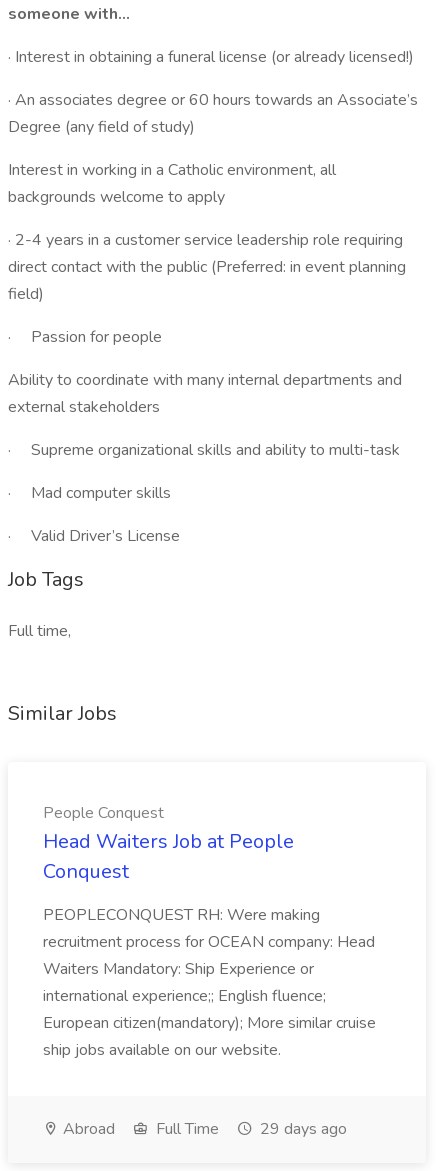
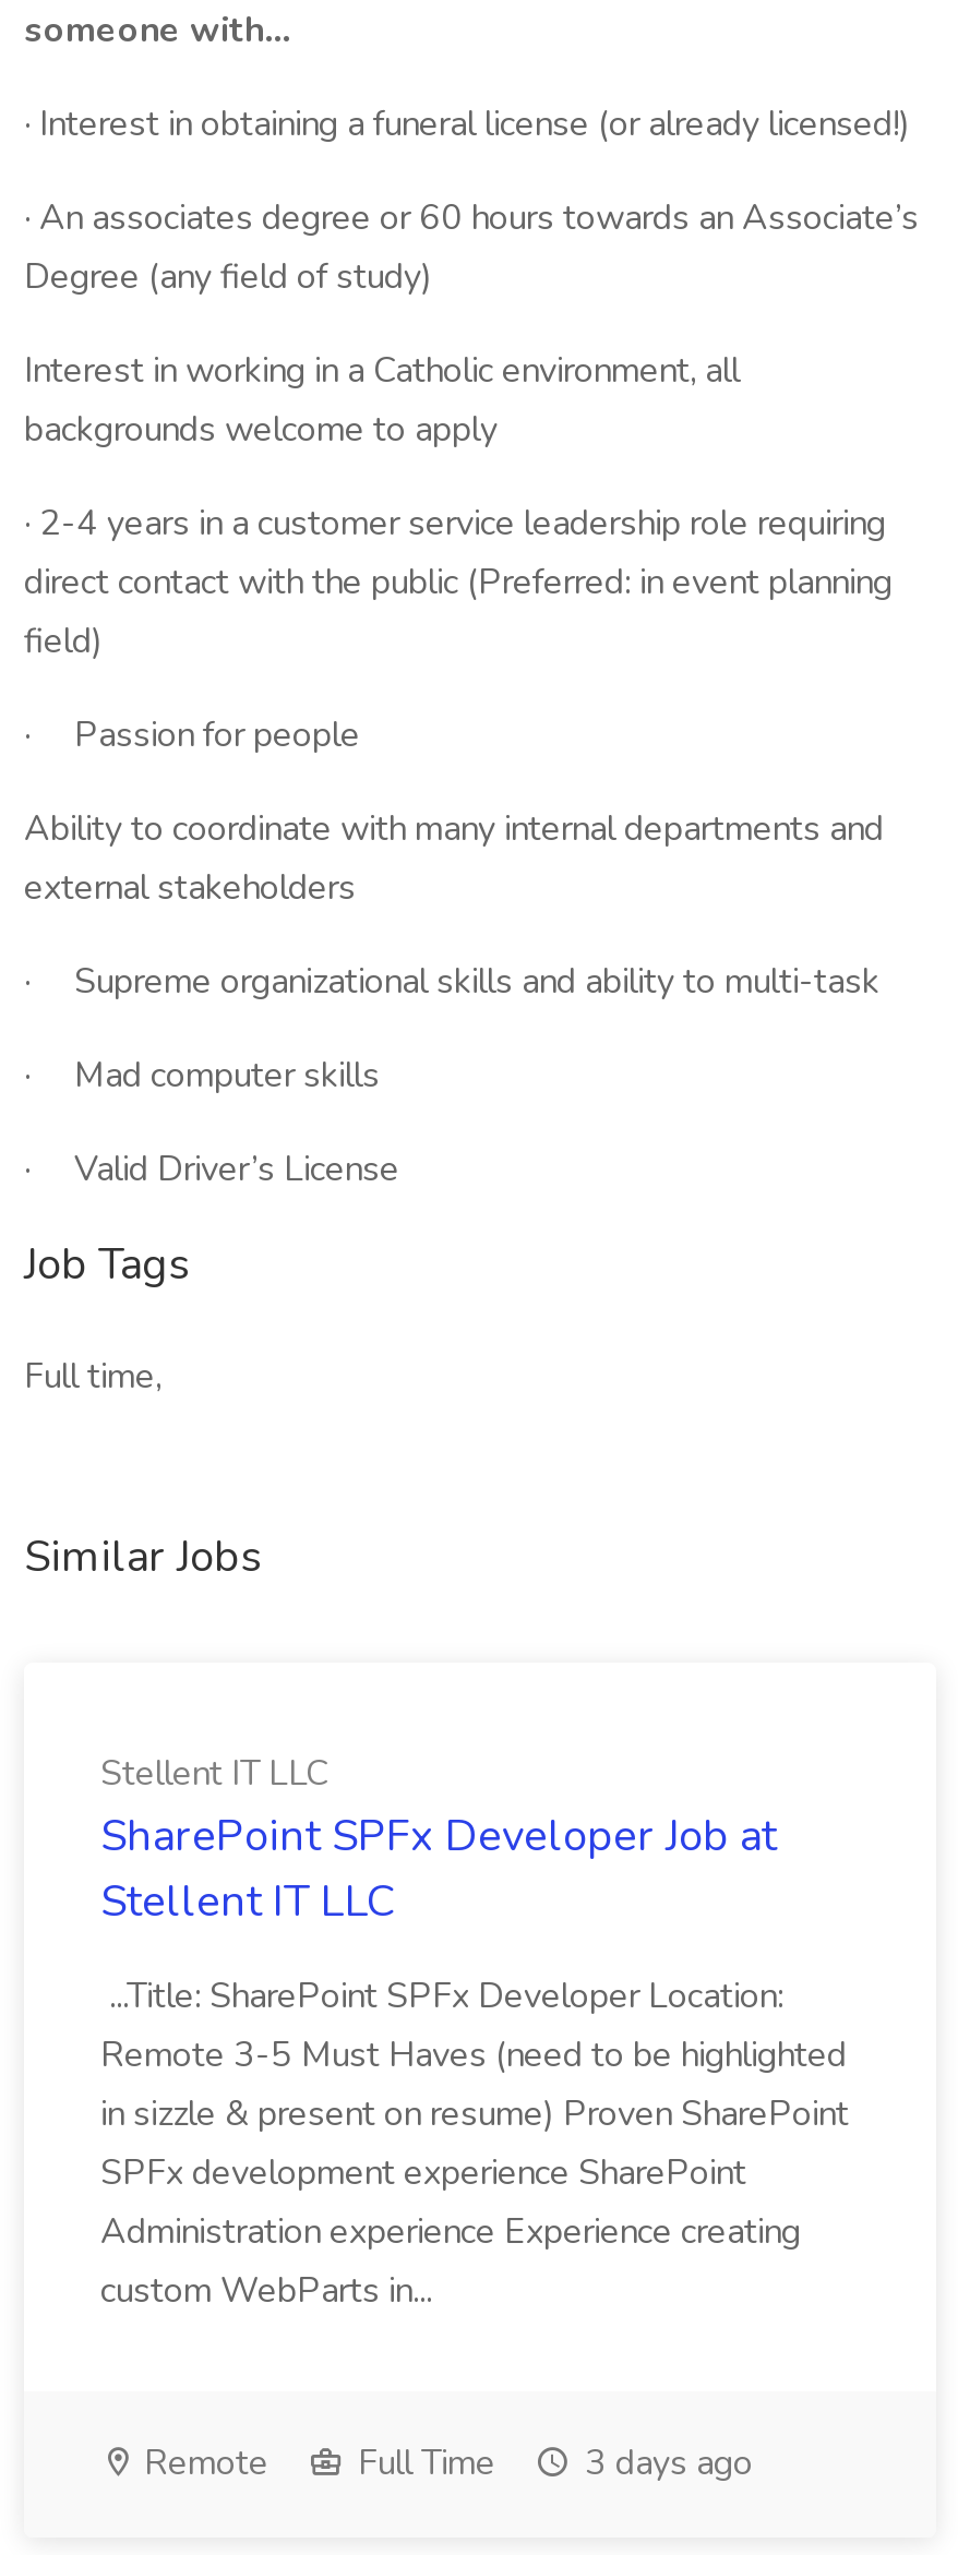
[43,802,294,885] People Conquest | Head Waiters Job at People | Conquest -> [100,1750,777,1931] Stellent IT LLC | SharePoint SPFx Developer Job at | Stellent IT LLC
[43,904,376,1061] PEOPLECONQUEST RH: Were making | recruitment process for OCEAN company: Head | Waiters Mandatory: Ship Experience or | international experience;; English fluence; | European citizen(mandatory); More similar cruise | ship jobs available on our website. -> [100,1972,849,2315] ...Title: SharePoint SPFx Developer Location: | Remote 3-5 Must Haves (need to be highlighted | in sizzle & present on resume) Proven SharePoint | SPFx development experience SharePoint | Administration experience Experience creating | custom WebParts in...
[59,1118,115,1140] Abroad -> [135,2439,268,2487] Remote
[256,1118,347,1140] 29 days ago -> [576,2439,753,2487] 3 days ago

